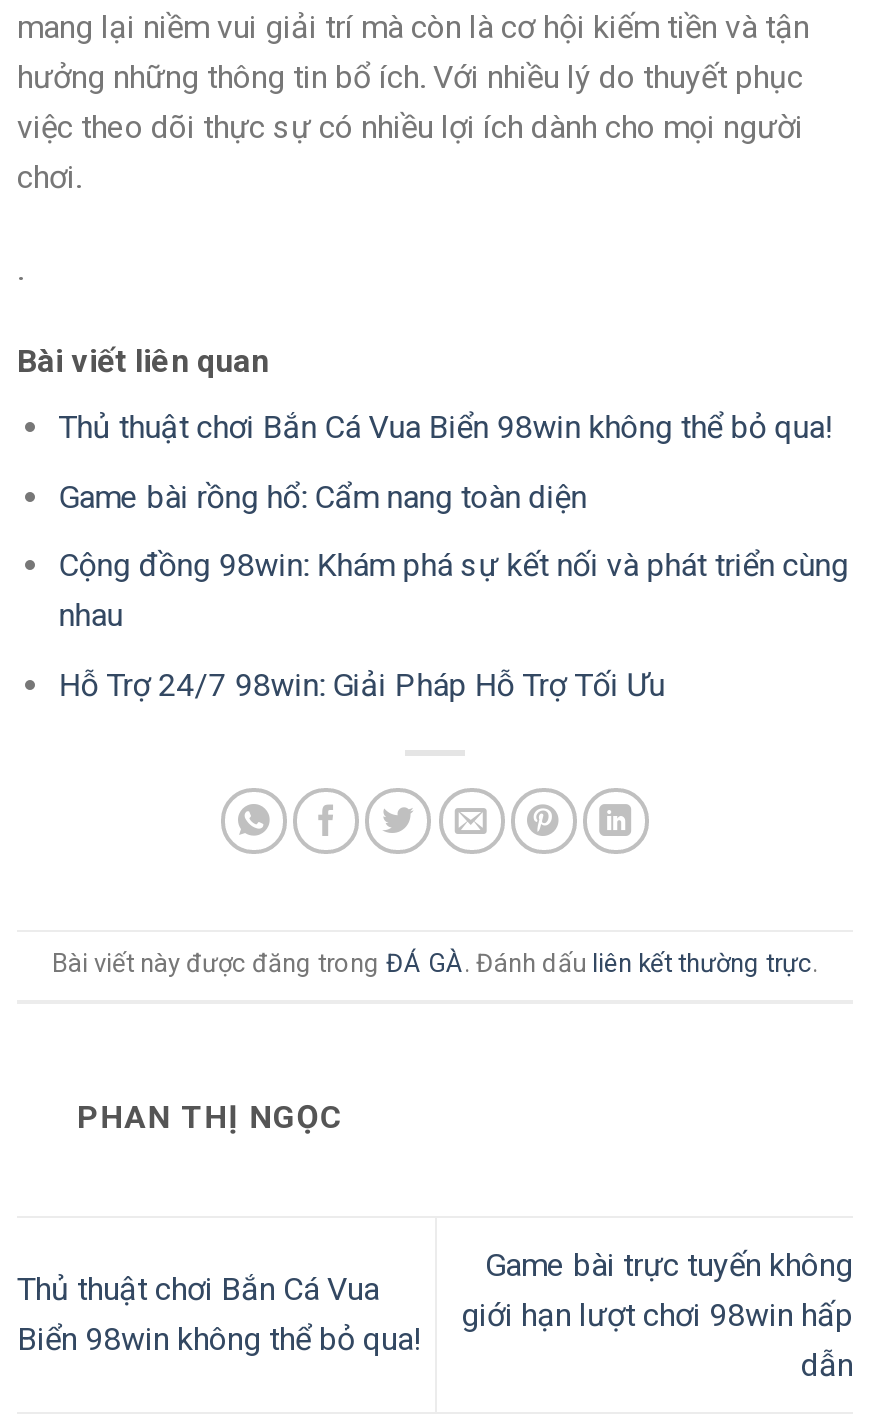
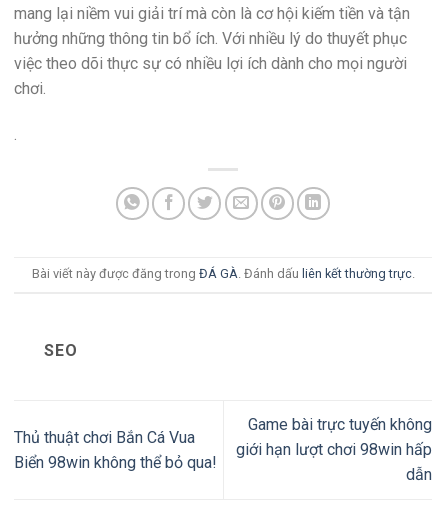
[17,342,849,703] Bài viết liên quan | Thủ thuật chơi Bắn Cá Vua Biển 98win không thể bỏ qua! | Game bài rồng hổ: Cẩm nang toàn diện | Cộng đồng 98win: Khám phá sự kết nối và phát triển cùng | nhau | Hỗ Trợ 24/7 98win: Giải Pháp Hỗ Trợ Tối Ưu -> none
[77,1097,344,1135] PHAN THỊ NGỌC -> [44,341,77,360] SEO

